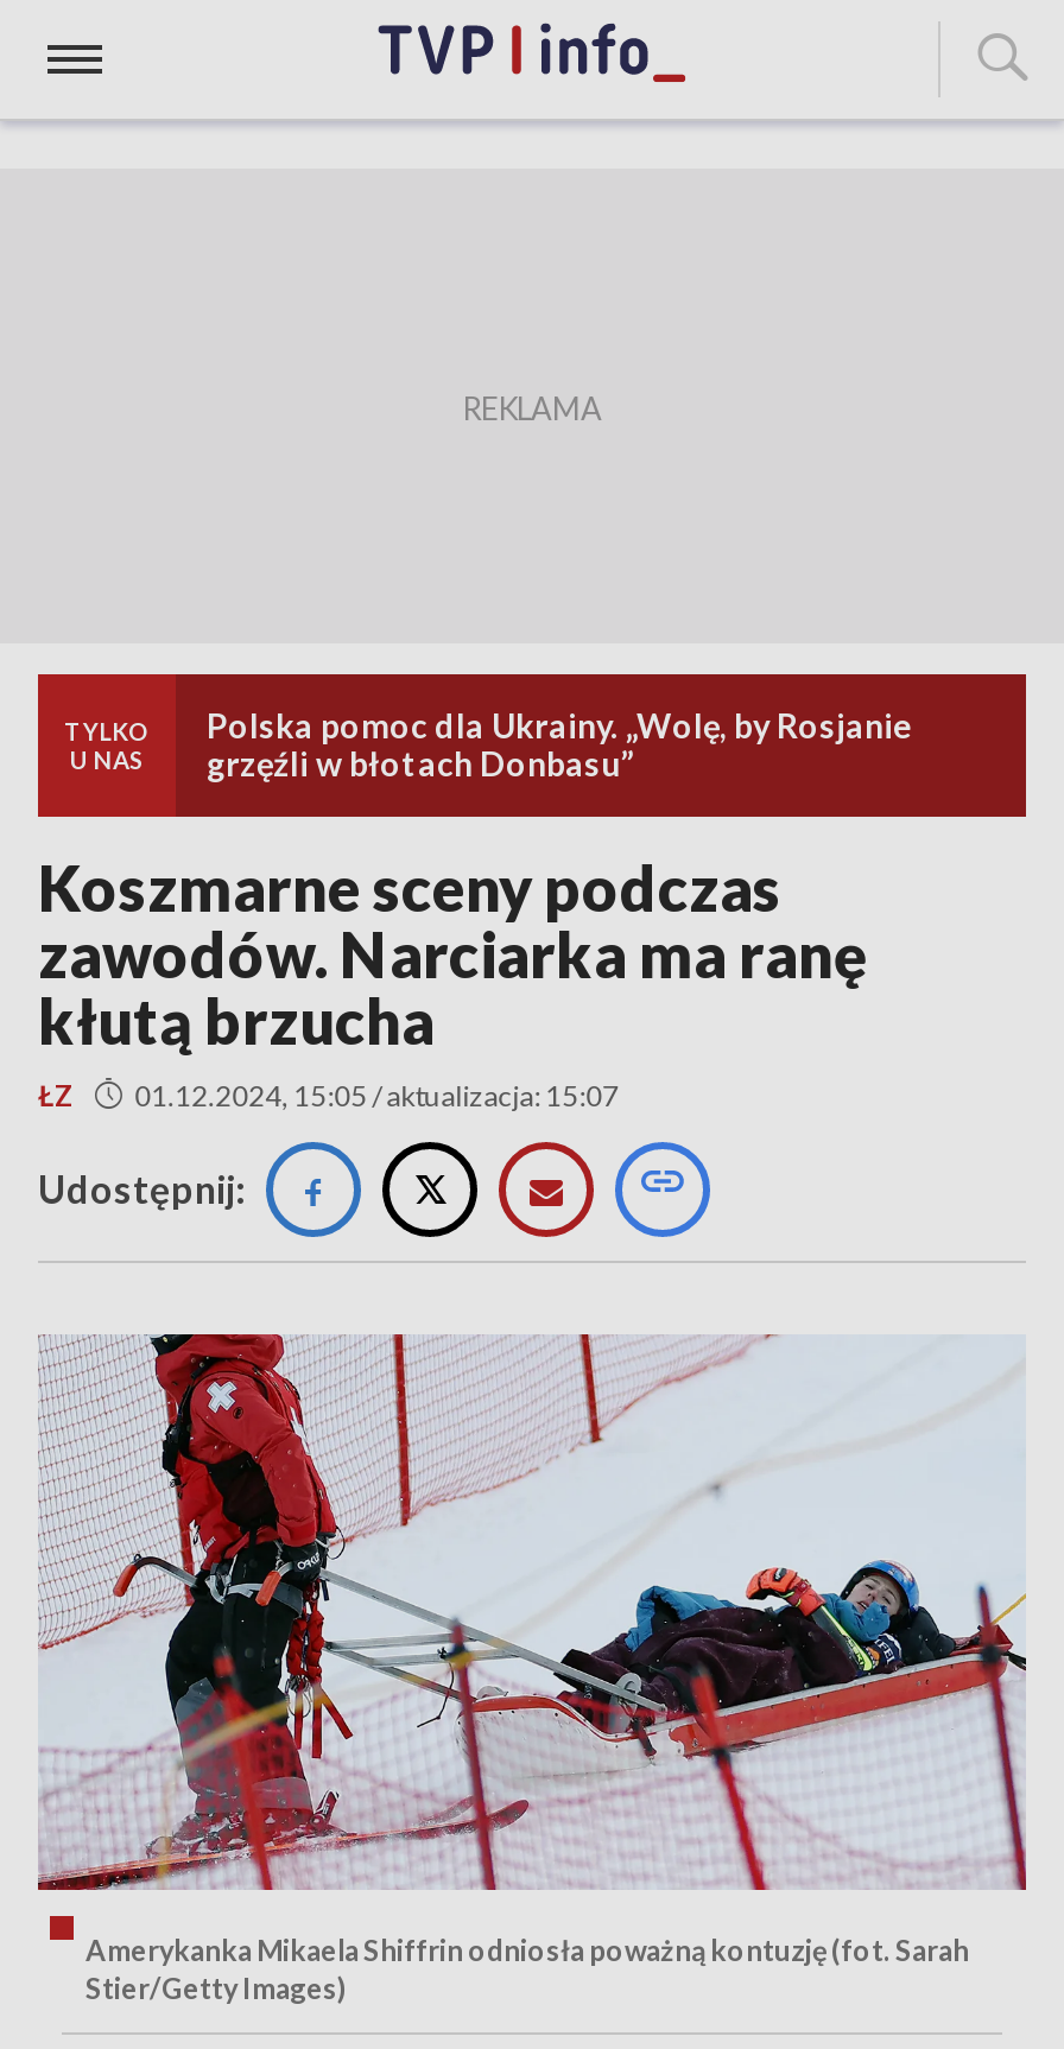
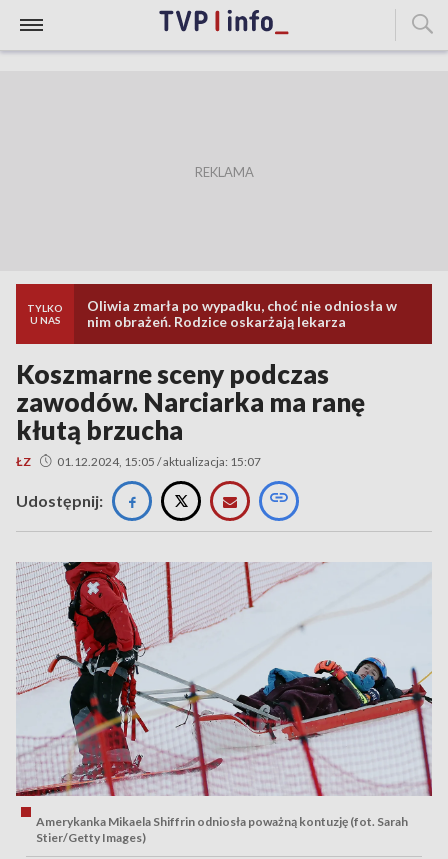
[207,705,912,784] Polska pomoc dla Ukrainy. „Wolę, by Rosjanie | grzęźli w błotach Donbasu” -> [87,297,397,330] Oliwia zmarła po wypadku, choć nie odniosła w | nim obrażeń. Rodzice oskarżają lekarza

